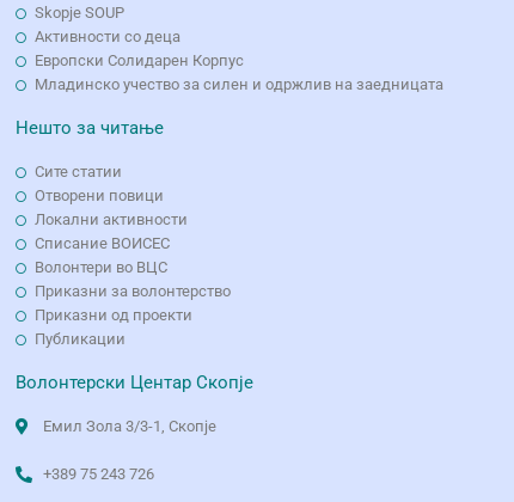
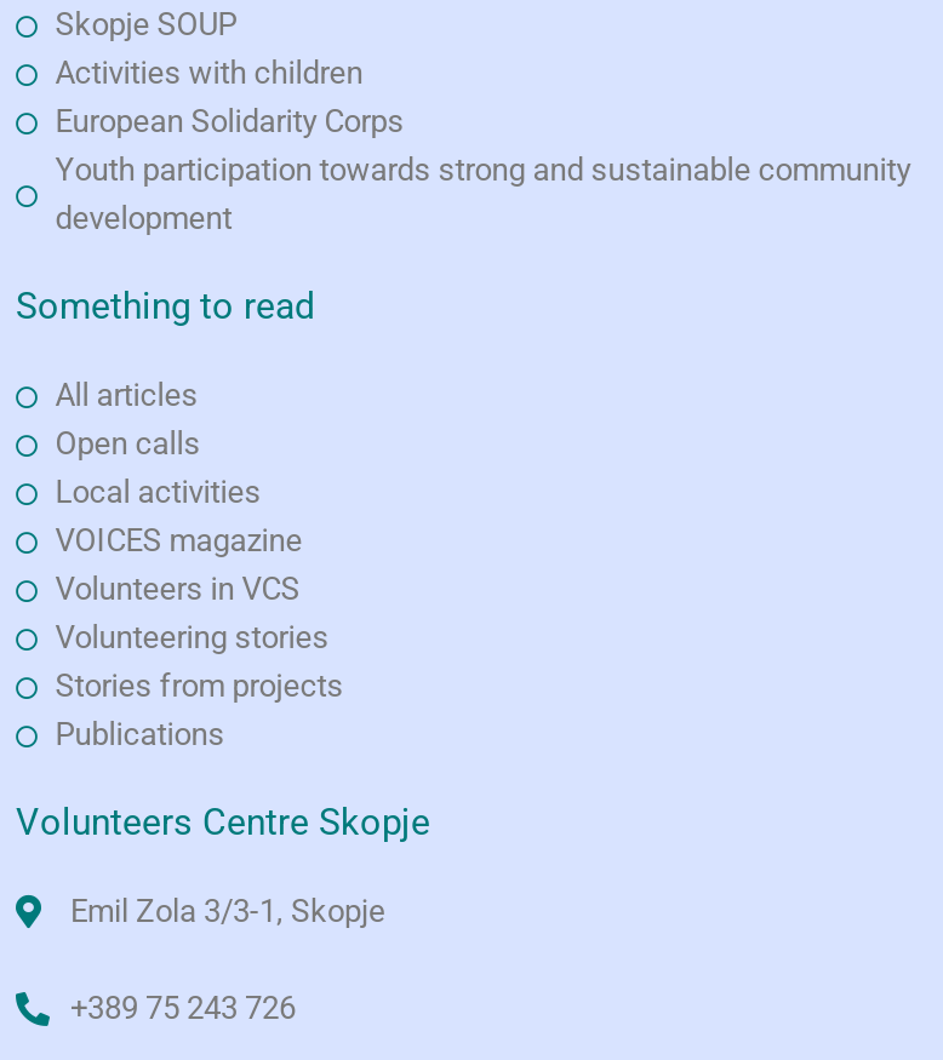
[35,28,444,93] Активности со деца | Европски Солидарен Корпус | Младинско учество за силен и одржлив на заедницата -> [55,56,911,238] Activities with children | European Solidarity Corps | Youth participation towards strong and sustainable community | development
[16,117,164,139] Нешто за читање -> [16,286,314,330] Something to read
[35,163,231,348] Сите статии | Отворени повици | Локални активности | Списание ВОИСЕС | Волонтери во ВЦС | Приказни за волонтерство | Приказни од проекти | Публикации -> [55,378,344,754] All articles | Open calls | Local activities | VOICES magazine | Volunteers in VCS | Volunteering stories | Stories from projects | Publications
[16,372,253,393] Волонтерски Центар Скопје -> [16,802,430,846] Volunteers Centre Skopje
[42,417,216,435] Емил Зола 3/3-1, Скопје -> [70,895,385,931] Emil Zola 3/3-1, Skopje

